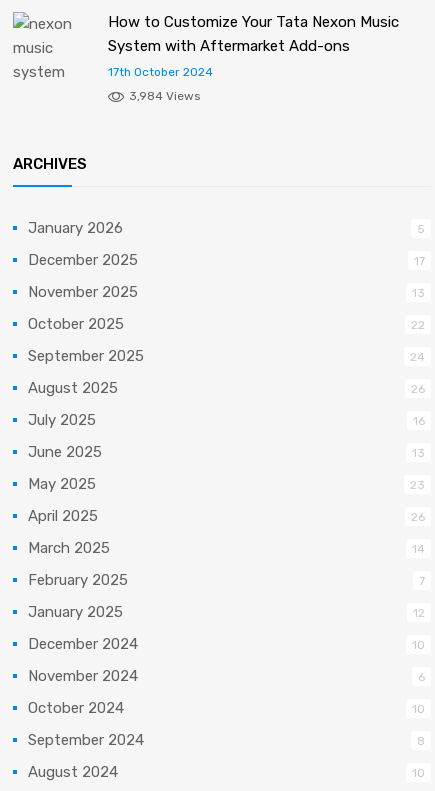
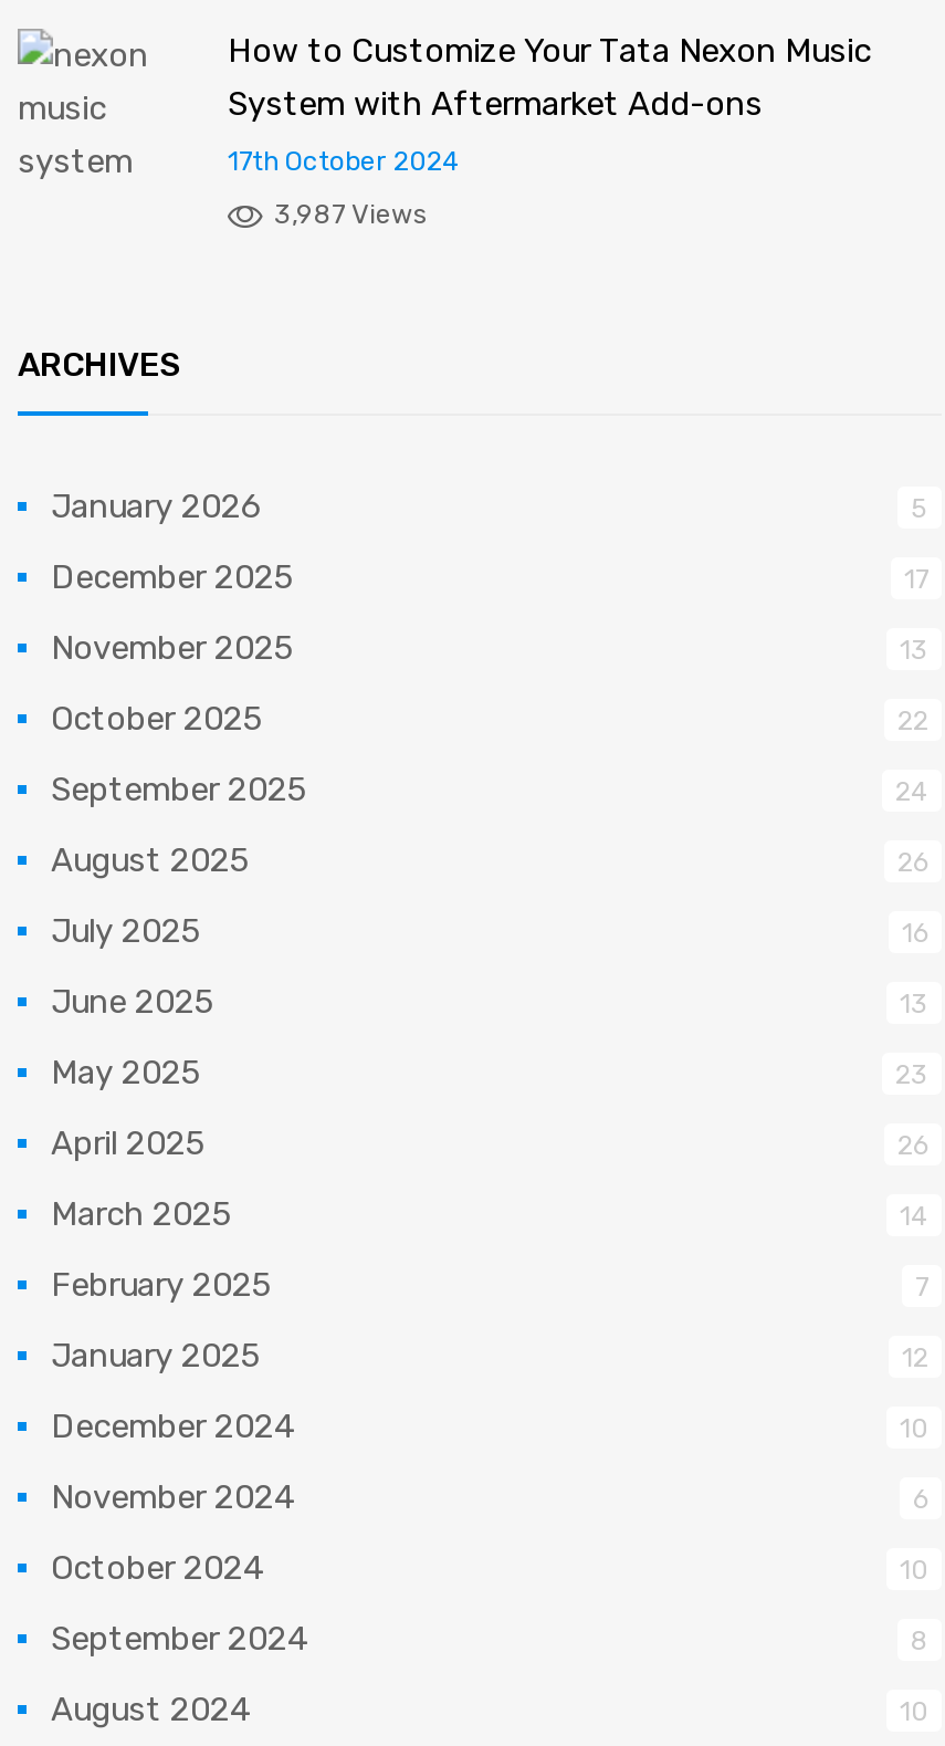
[129,89,201,103] 3,984 Views -> [274,200,429,231] 3,987 Views

